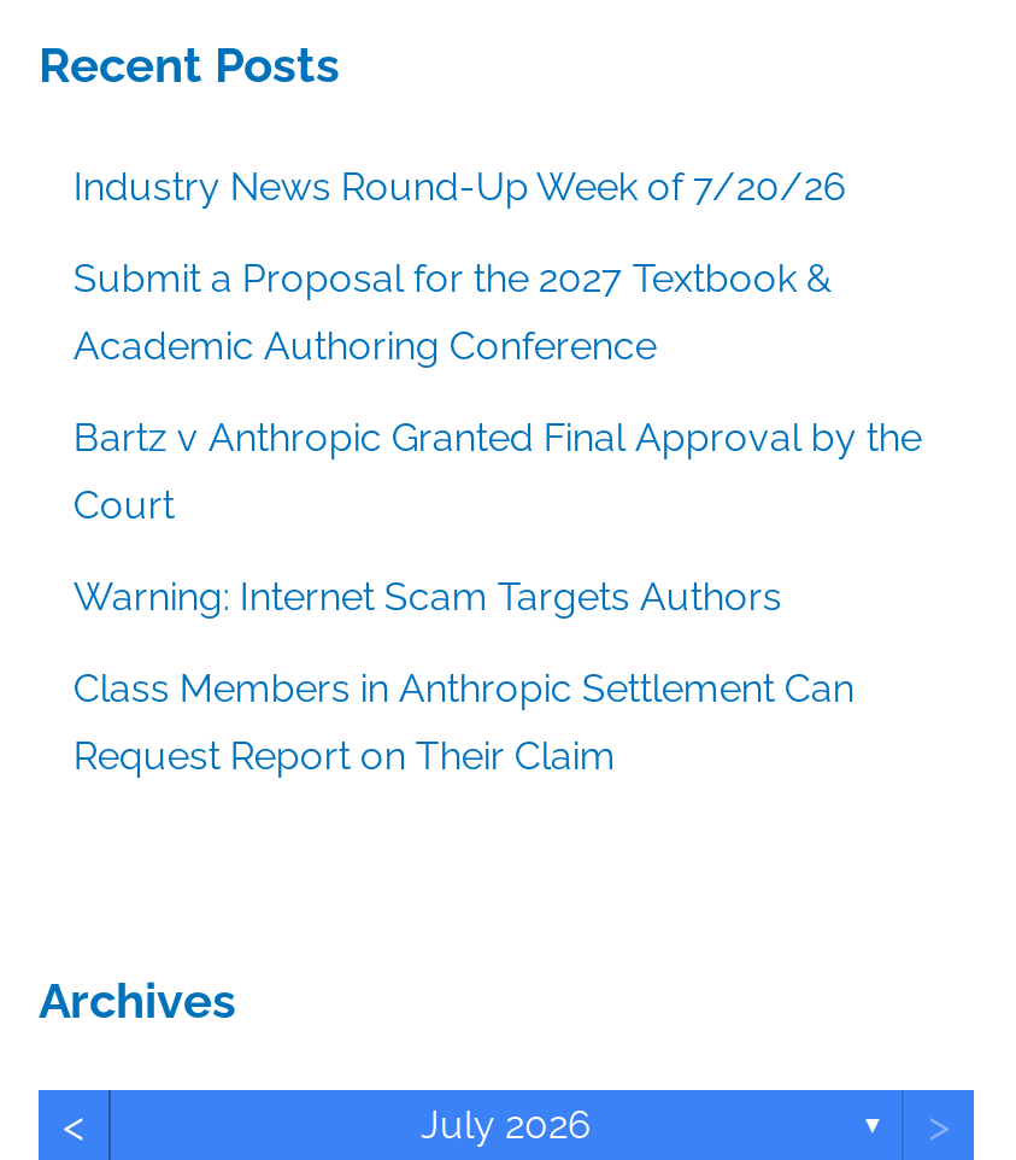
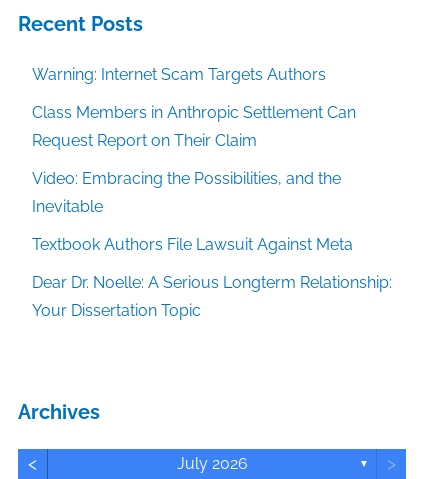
[73,163,922,527] Industry News Round-Up Week of 7/20/26 | Submit a Proposal for the 2027 Textbook & | Academic Authoring Conference | Bartz v Anthropic Granted Final Approval by the | Court -> none
moved [73,573,854,778] -> [32,65,356,150]: Warning: Internet Scam Targets Authors | Class Members in Anthropic Settlement Can | Request Report on Their Claim
none -> [32,169,392,320] Video: Embracing the Possibilities, and the | Inevitable | Textbook Authors File Lawsuit Against Meta | Dear Dr. Noelle: A Serious Longterm Relationship: | Your Dissertation Topic

